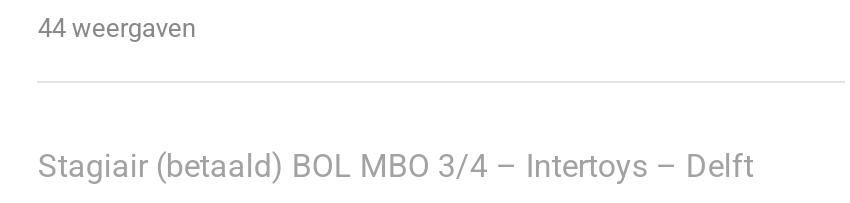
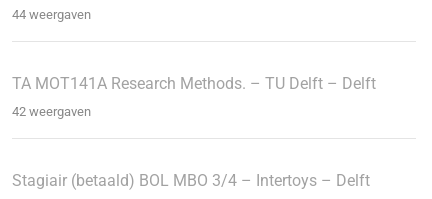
none -> [12,74,376,119] TA MOT141A Research Methods. – TU Delft – Delft | 42 weergaven

